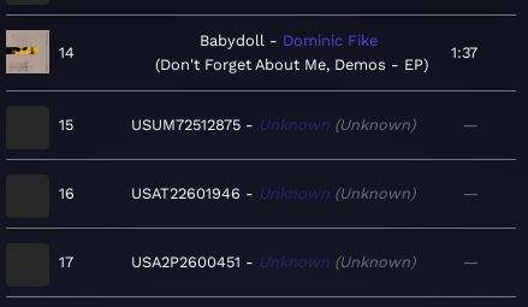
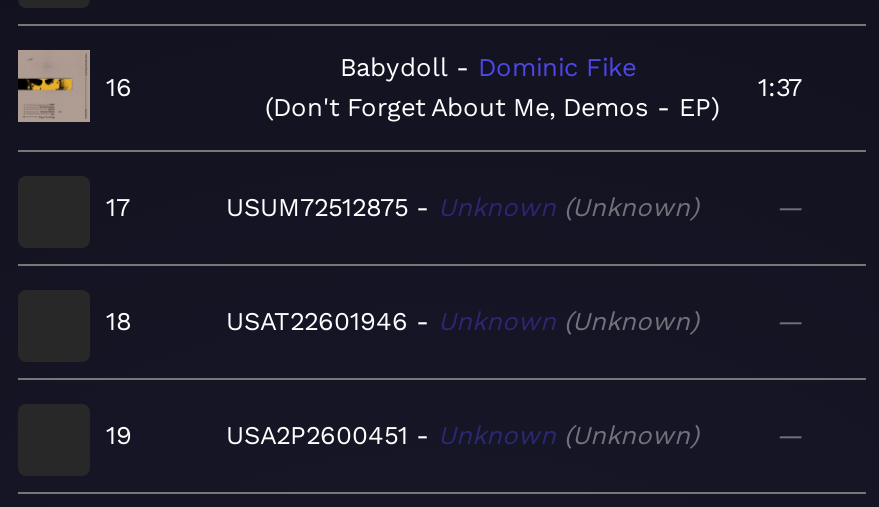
[59,44,75,62] 14 -> [106,73,132,103] 16
[59,116,73,134] 15 -> [106,193,130,223] 17
[59,185,75,203] 16 -> [106,307,132,337] 18
[59,253,73,271] 17 -> [106,421,132,451] 19

